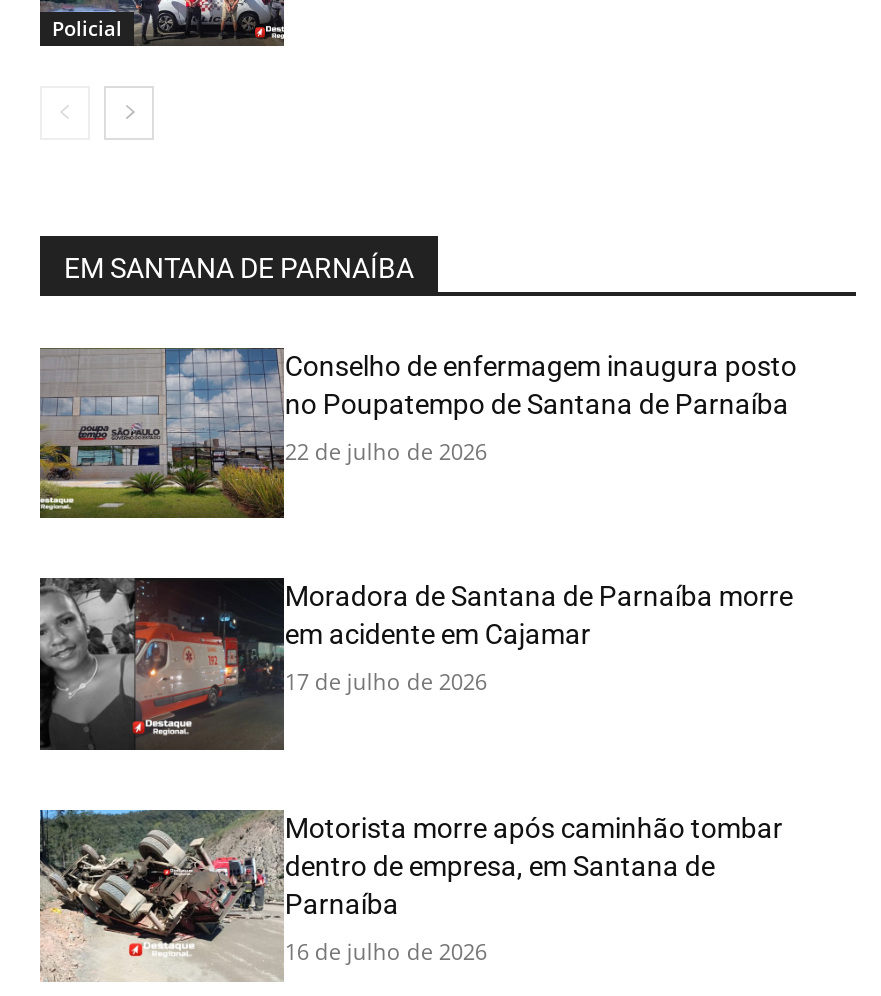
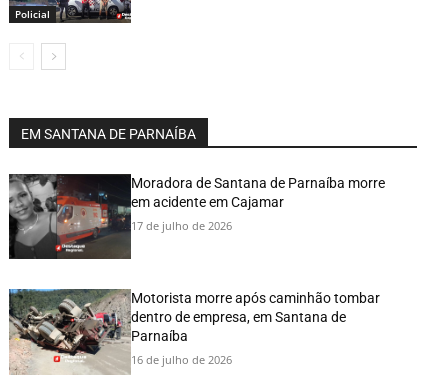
[38,348,797,518] [image] | Conselho de enfermagem inaugura posto | no Poupatempo de Santana de Parnaíba | 22 de julho de 2026 -> none

